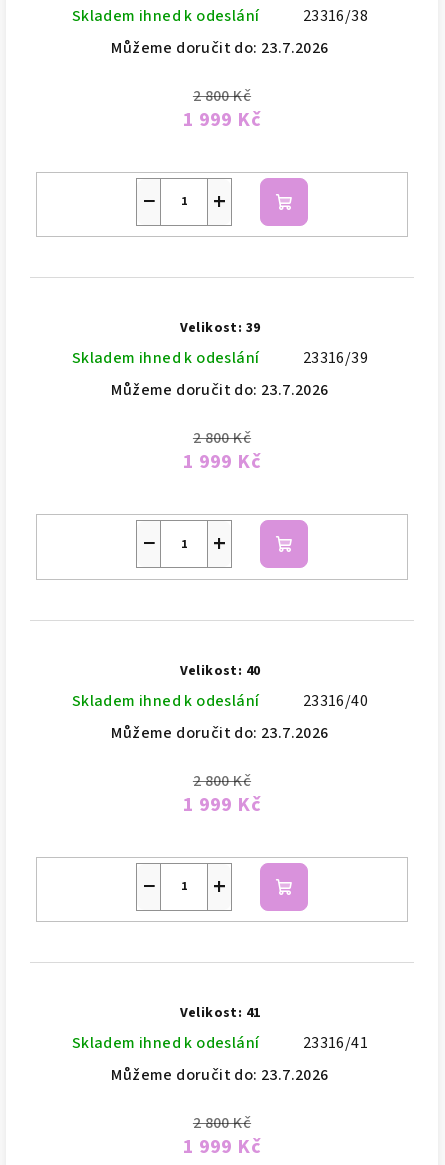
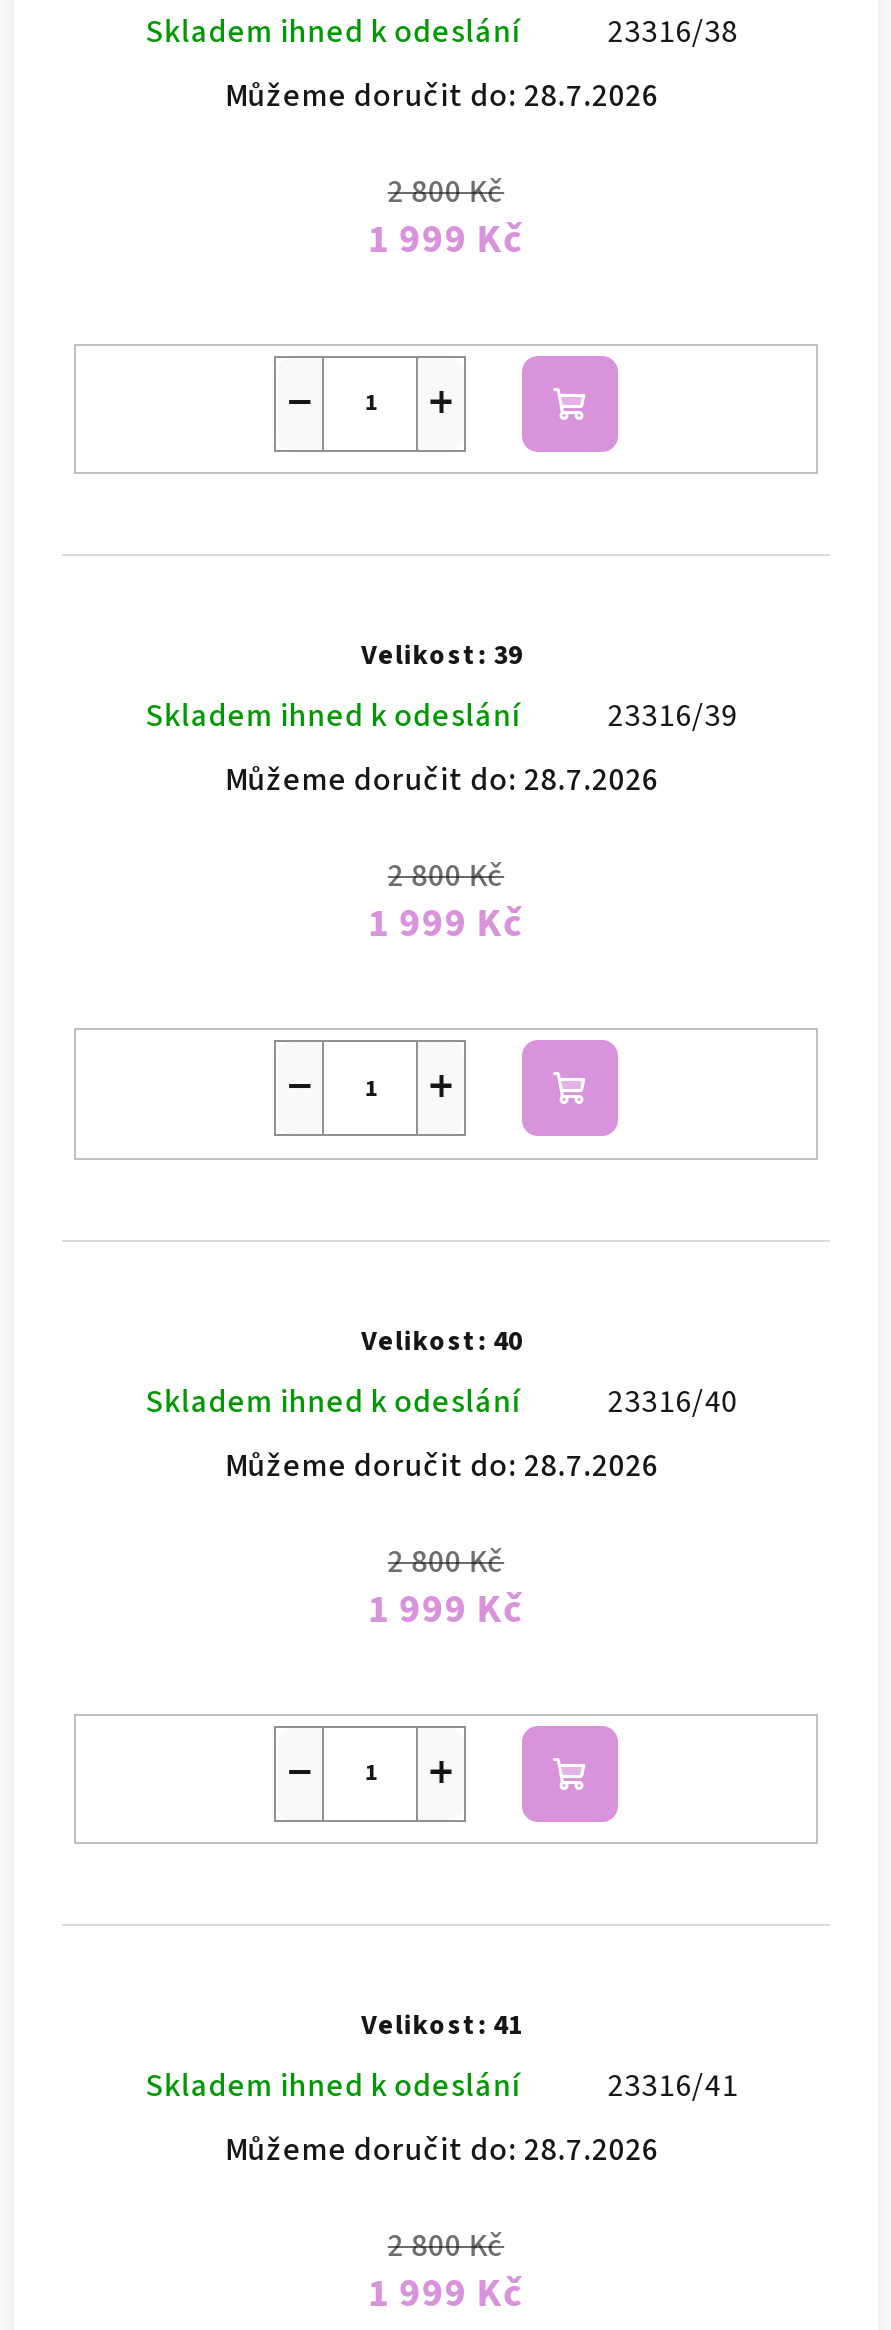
[111,37,329,59] Můžeme doručit do: 23.7.2026 -> [225,74,659,118] Můžeme doručit do: 28.7.2026
[111,379,329,401] Můžeme doručit do: 23.7.2026 -> [225,759,659,803] Můžeme doručit do: 28.7.2026
[111,722,329,744] Můžeme doručit do: 23.7.2026 -> [225,1444,659,1488] Můžeme doručit do: 28.7.2026
[111,1064,329,1086] Můžeme doručit do: 23.7.2026 -> [225,2128,659,2172] Můžeme doručit do: 28.7.2026

